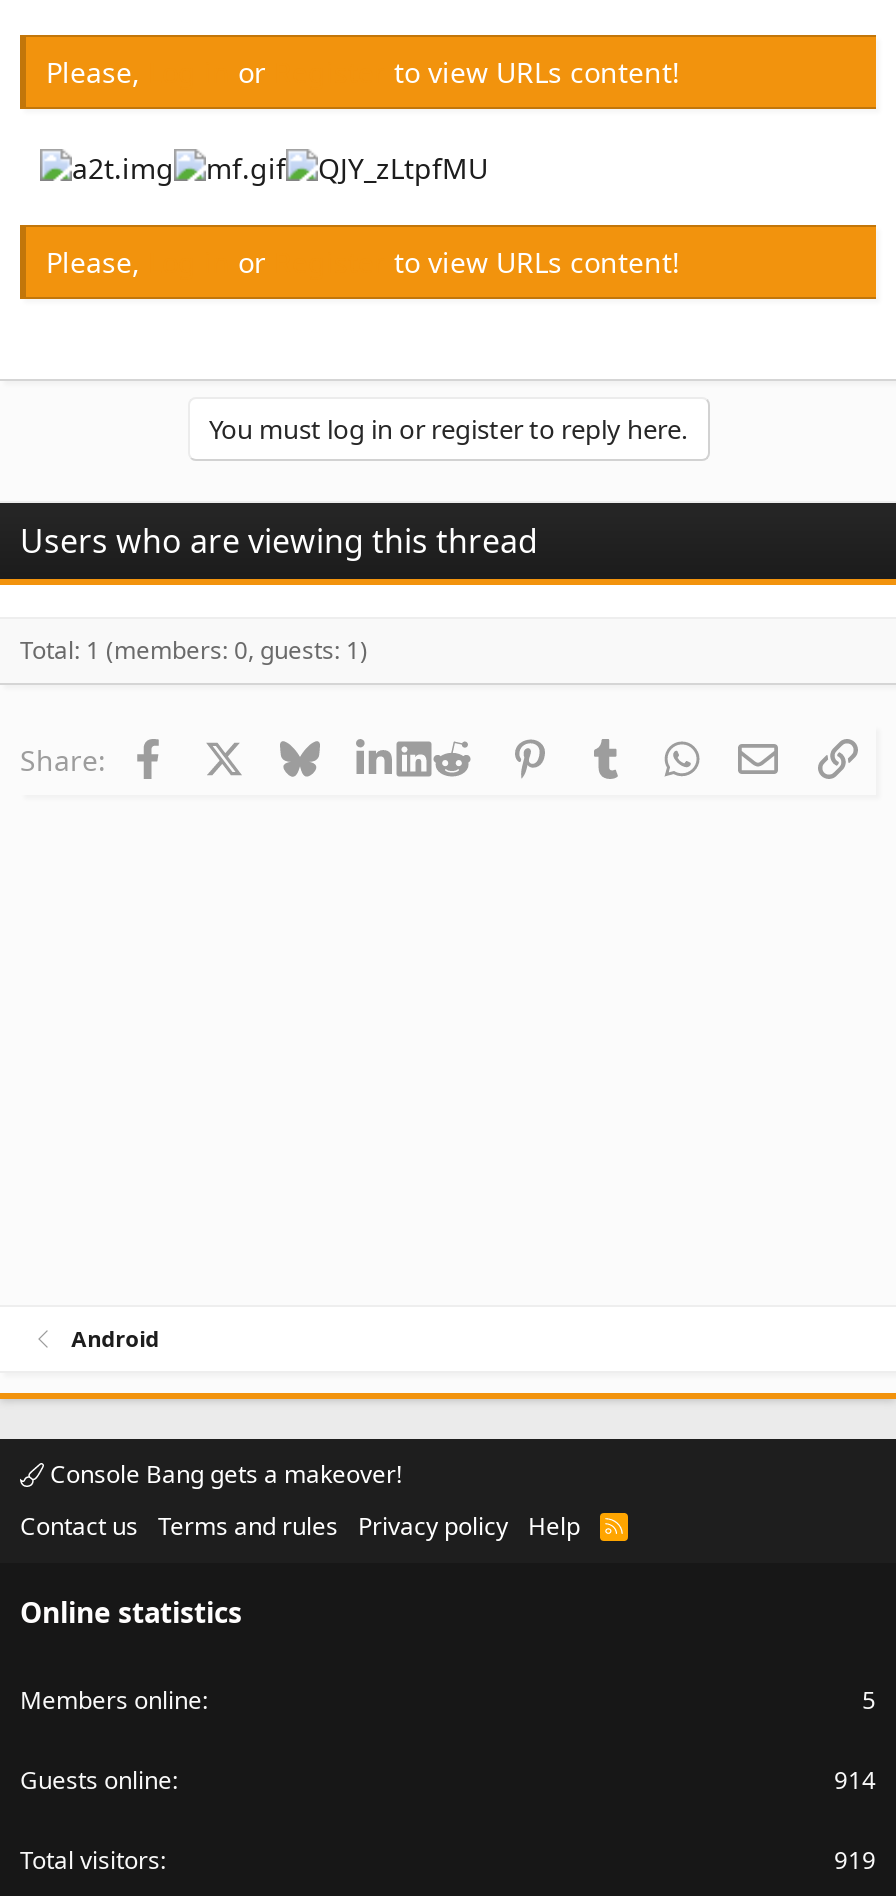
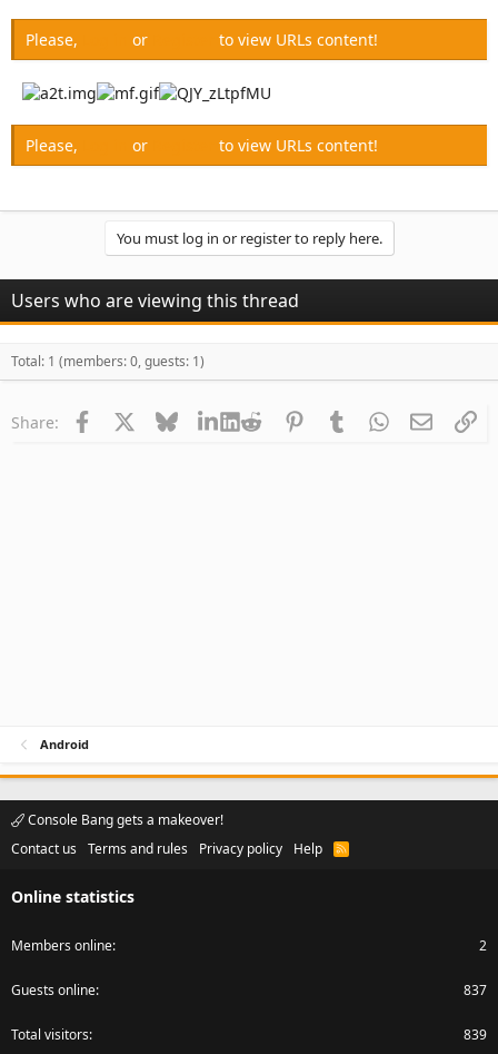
[862,1683,876,1717] 5 -> [479,936,487,955] 2
[834,1763,876,1797] 914 -> [464,981,487,1000] 837
[834,1843,876,1877] 919 -> [464,1025,487,1044] 839

